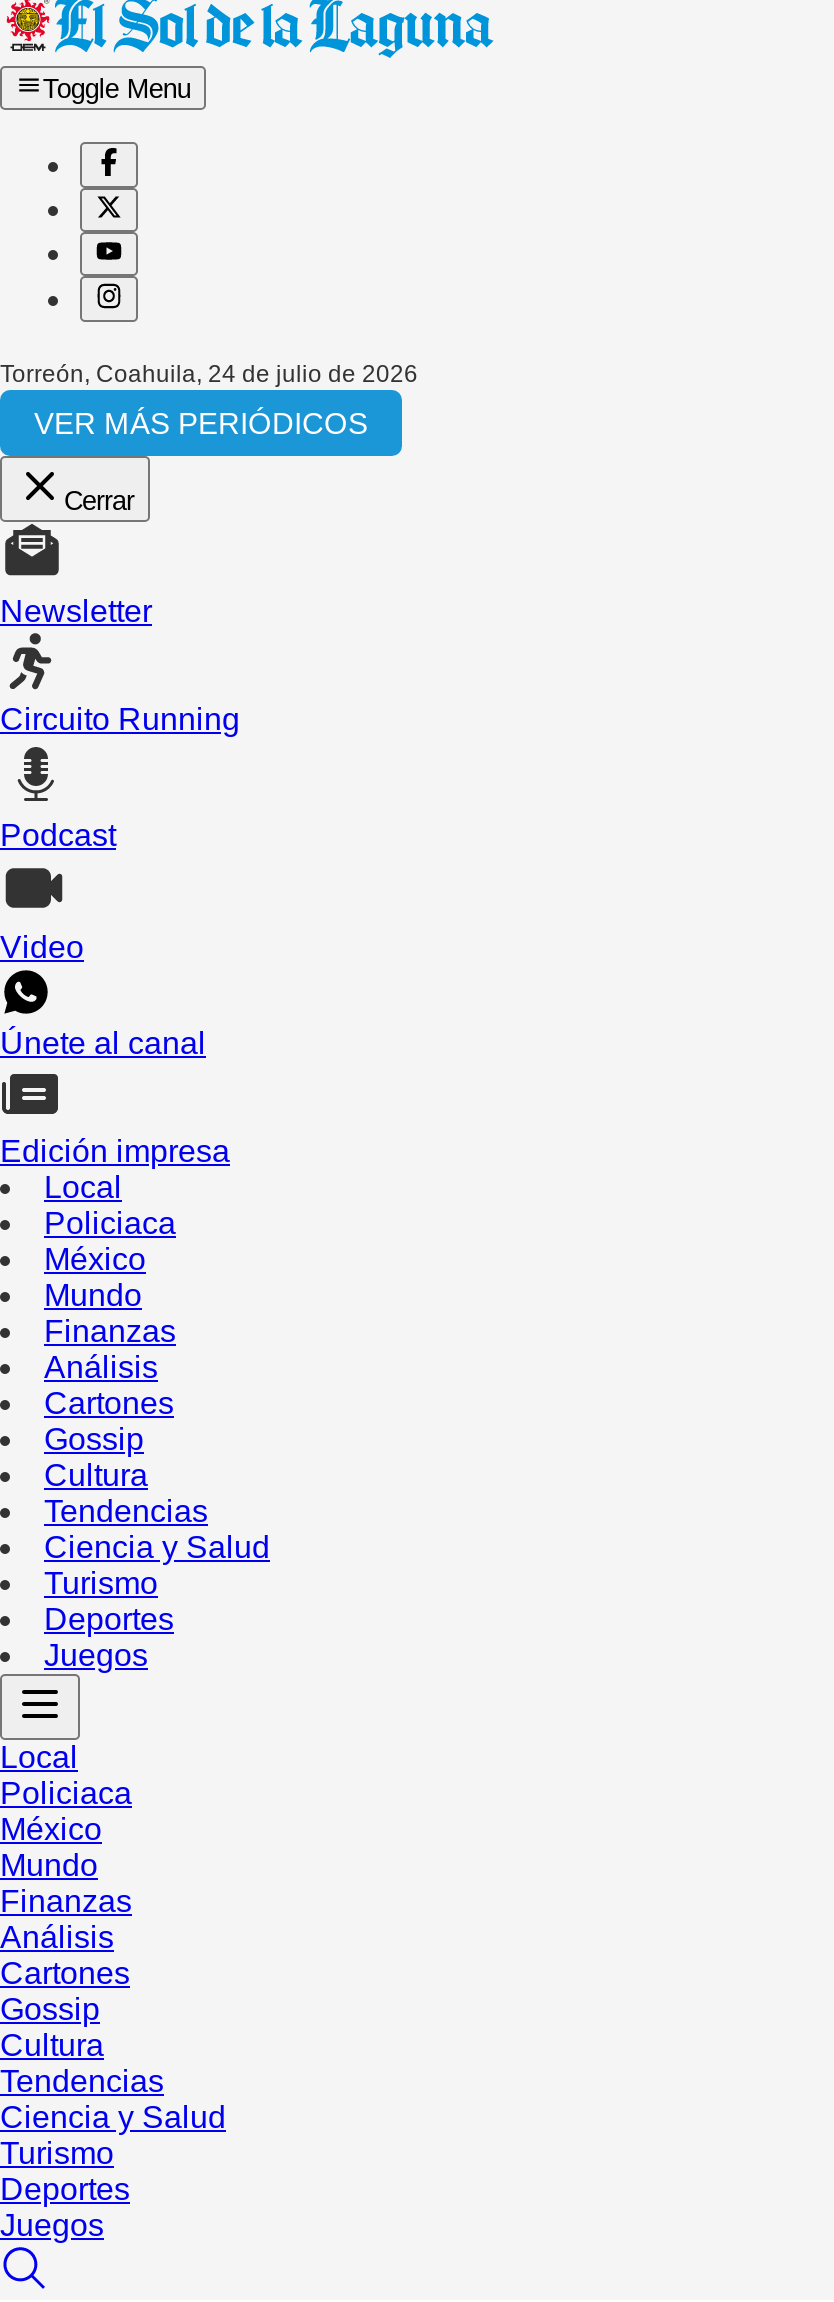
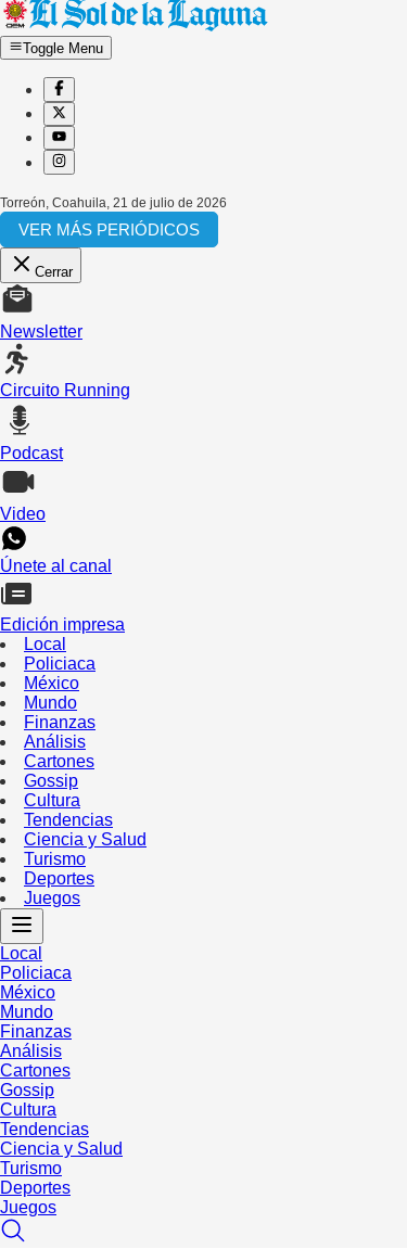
[0,359,418,387] Torreón, Coahuila, 24 de julio de 2026 -> [0,195,227,210] Torreón, Coahuila, 21 de julio de 2026

